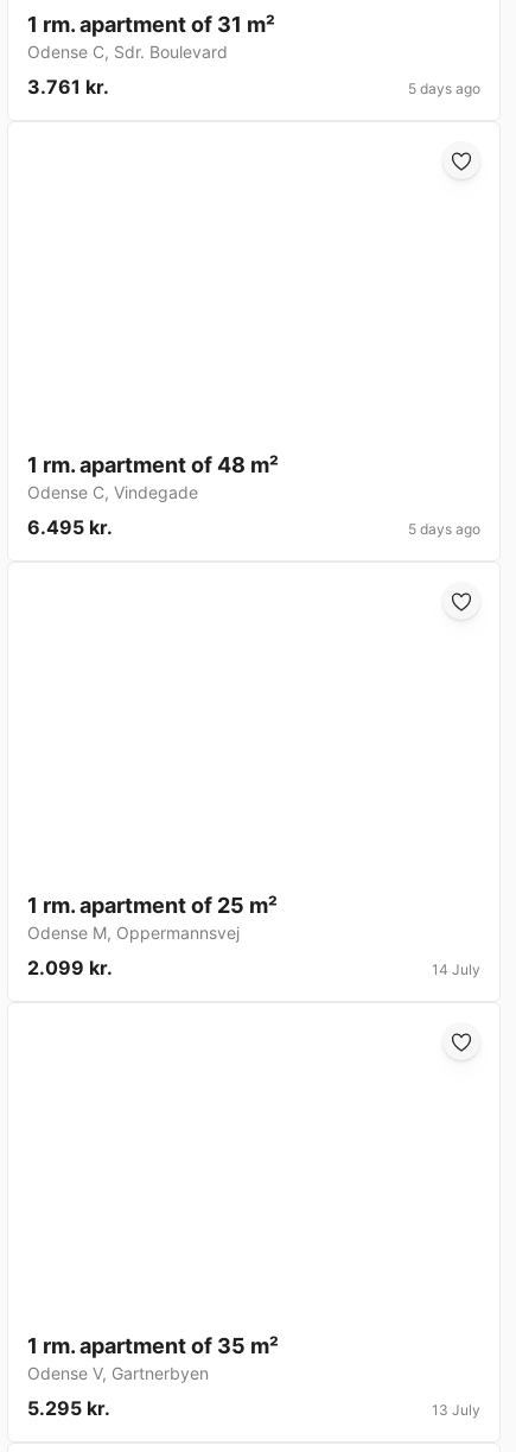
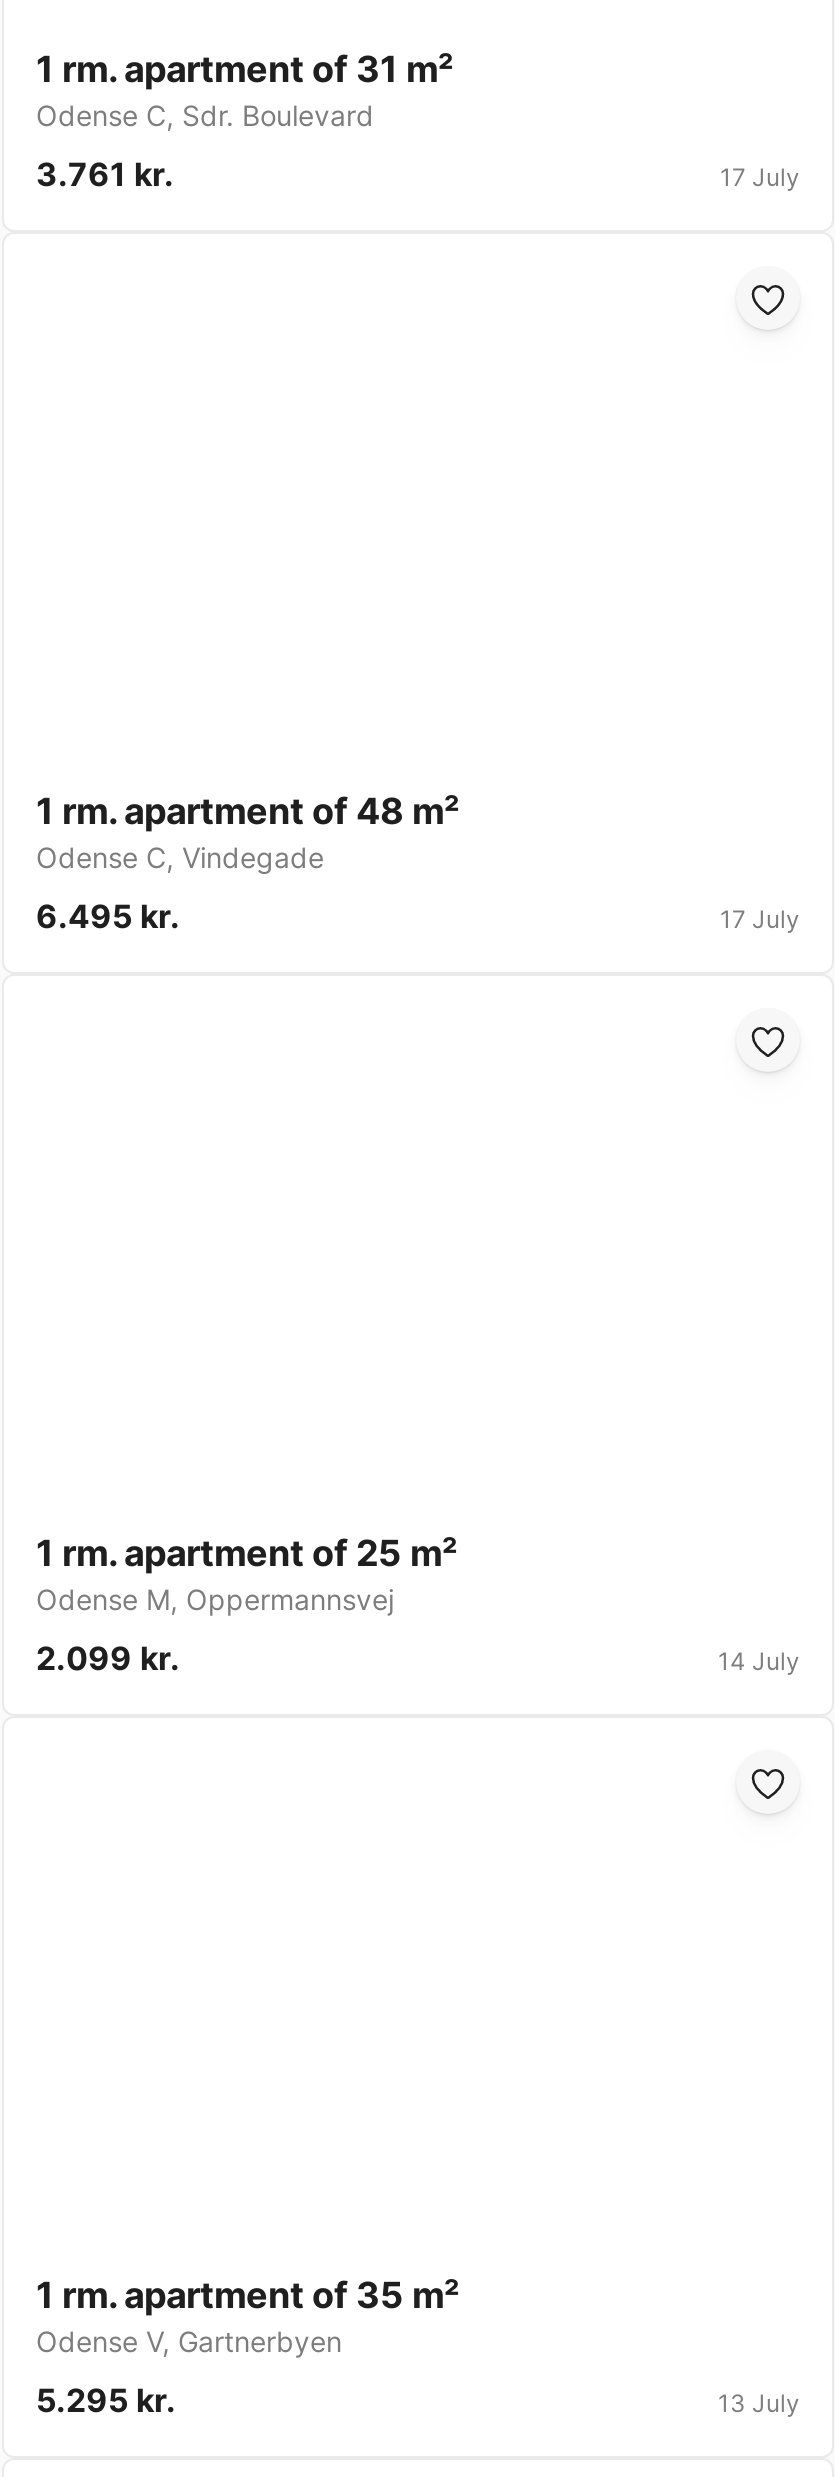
[408,80,480,98] 5 days ago -> [720,163,800,193] 17 July
[408,520,480,538] 5 days ago -> [720,905,800,935] 17 July

